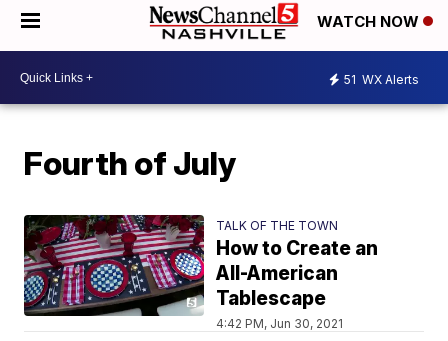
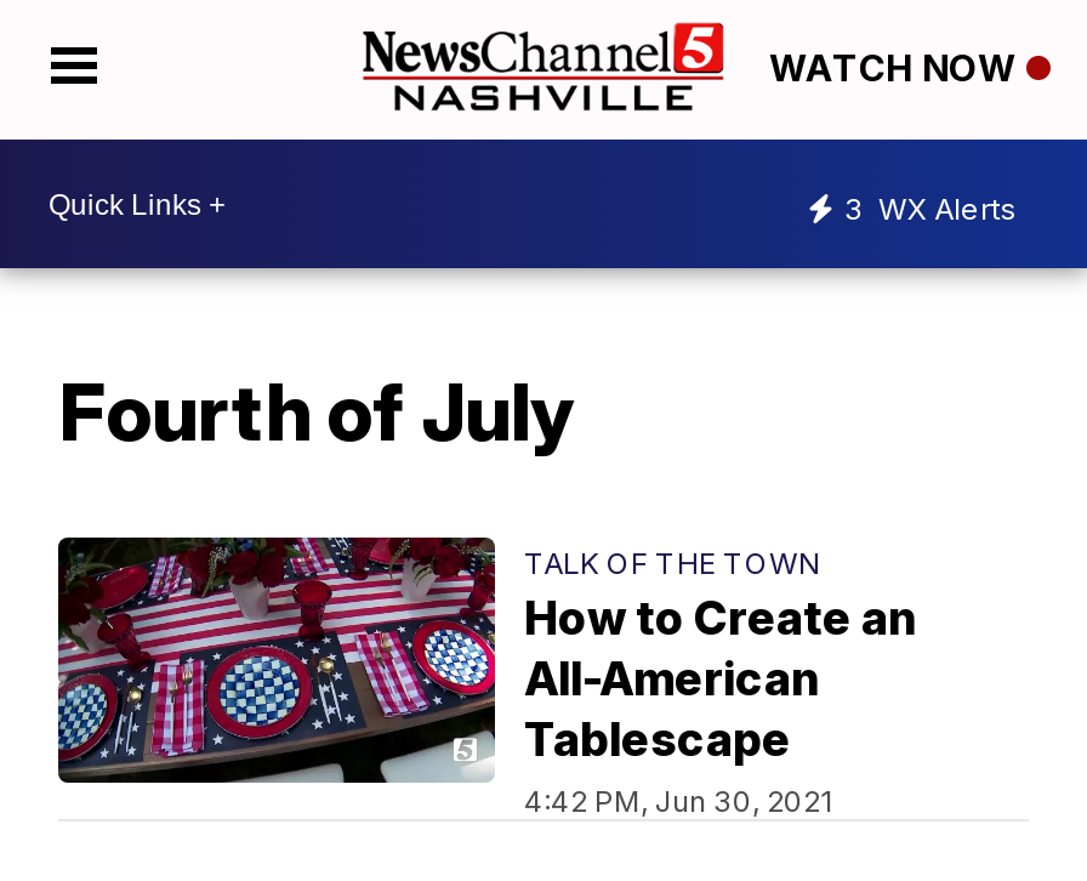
[344,71,419,86] 51 WX Alerts -> [844,189,1017,226] 3 WX Alerts

